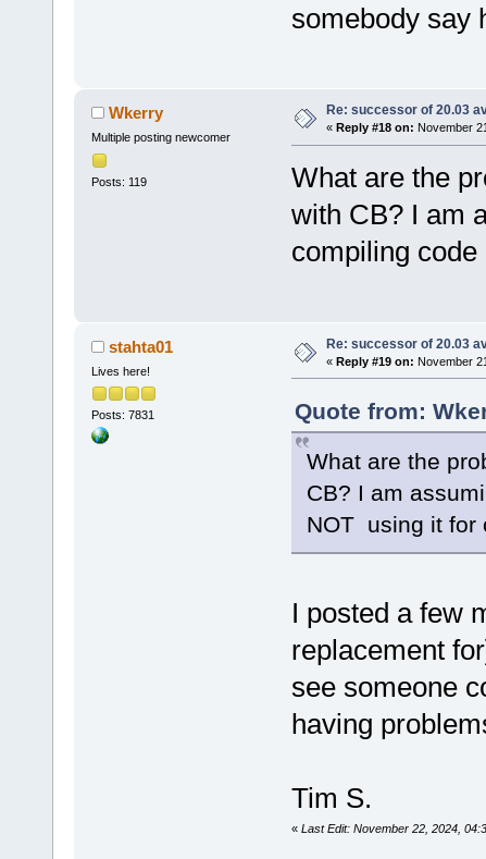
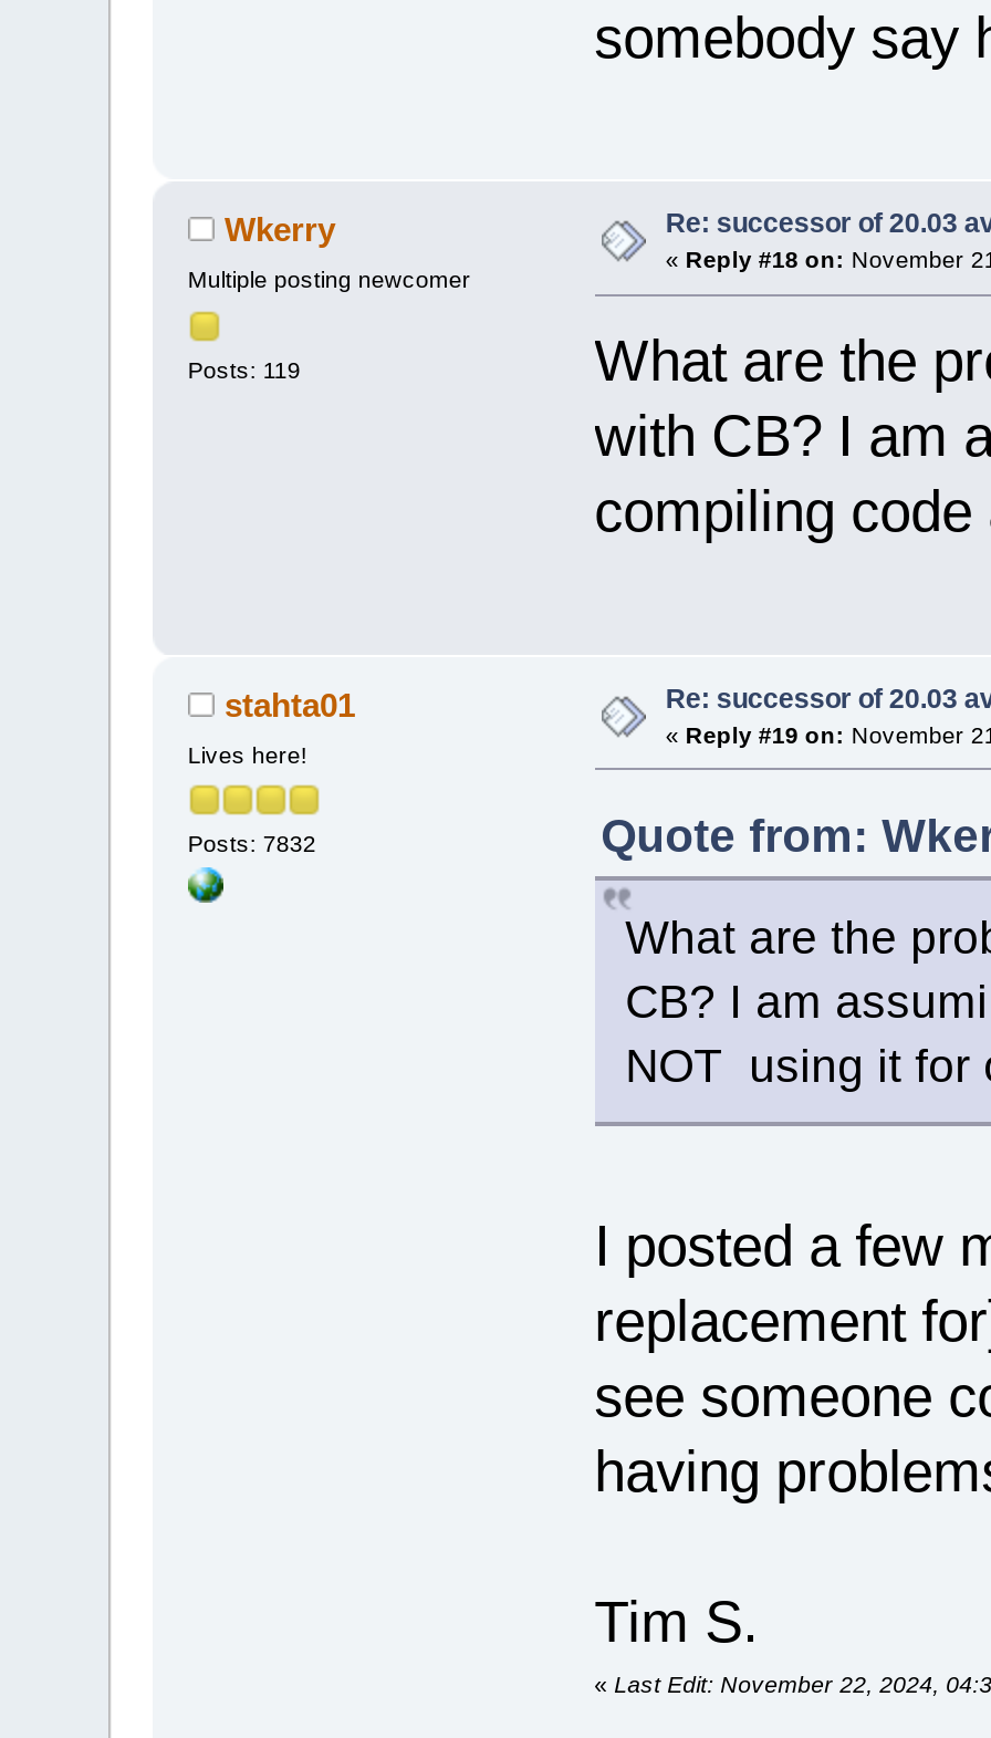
[91,408,154,421] Posts: 7831 -> [188,829,316,856] Posts: 7832

